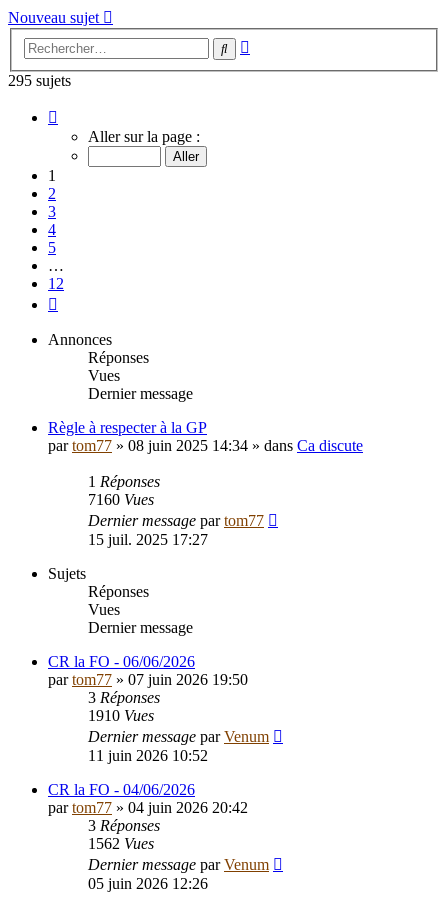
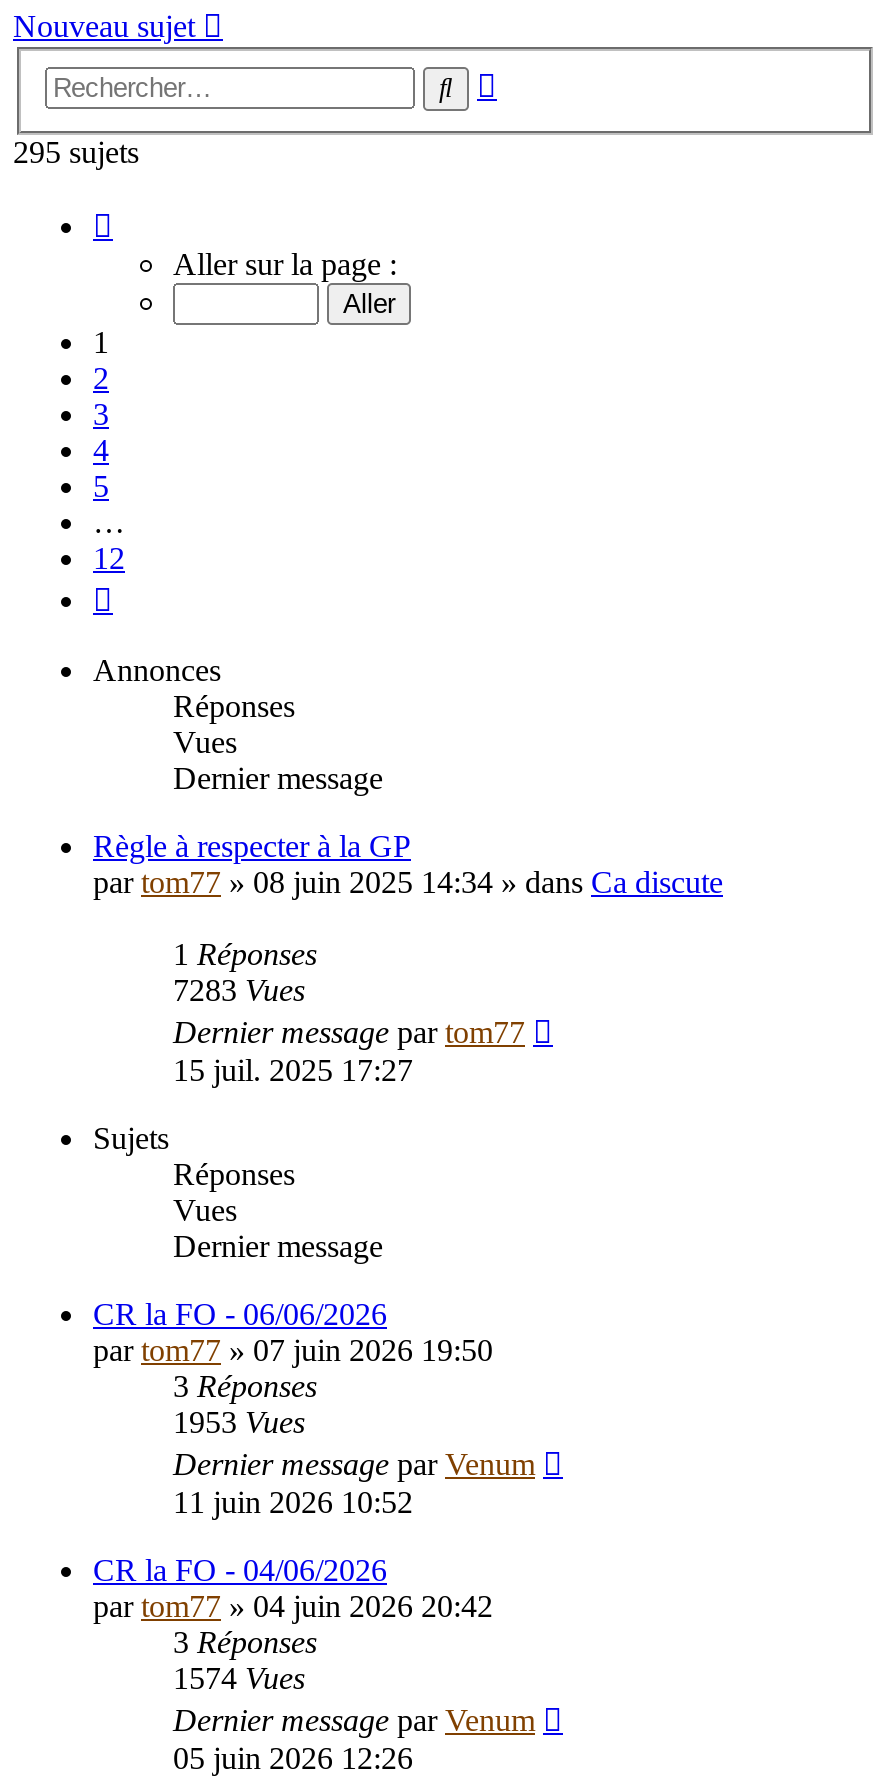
[88,491,154,508] 7160 Vues -> [173,973,305,1007] 7283 Vues
[88,707,154,724] 1910 Vues -> [173,1405,305,1439] 1953 Vues
[88,835,154,852] 1562 Vues -> [173,1661,305,1695] 1574 Vues

